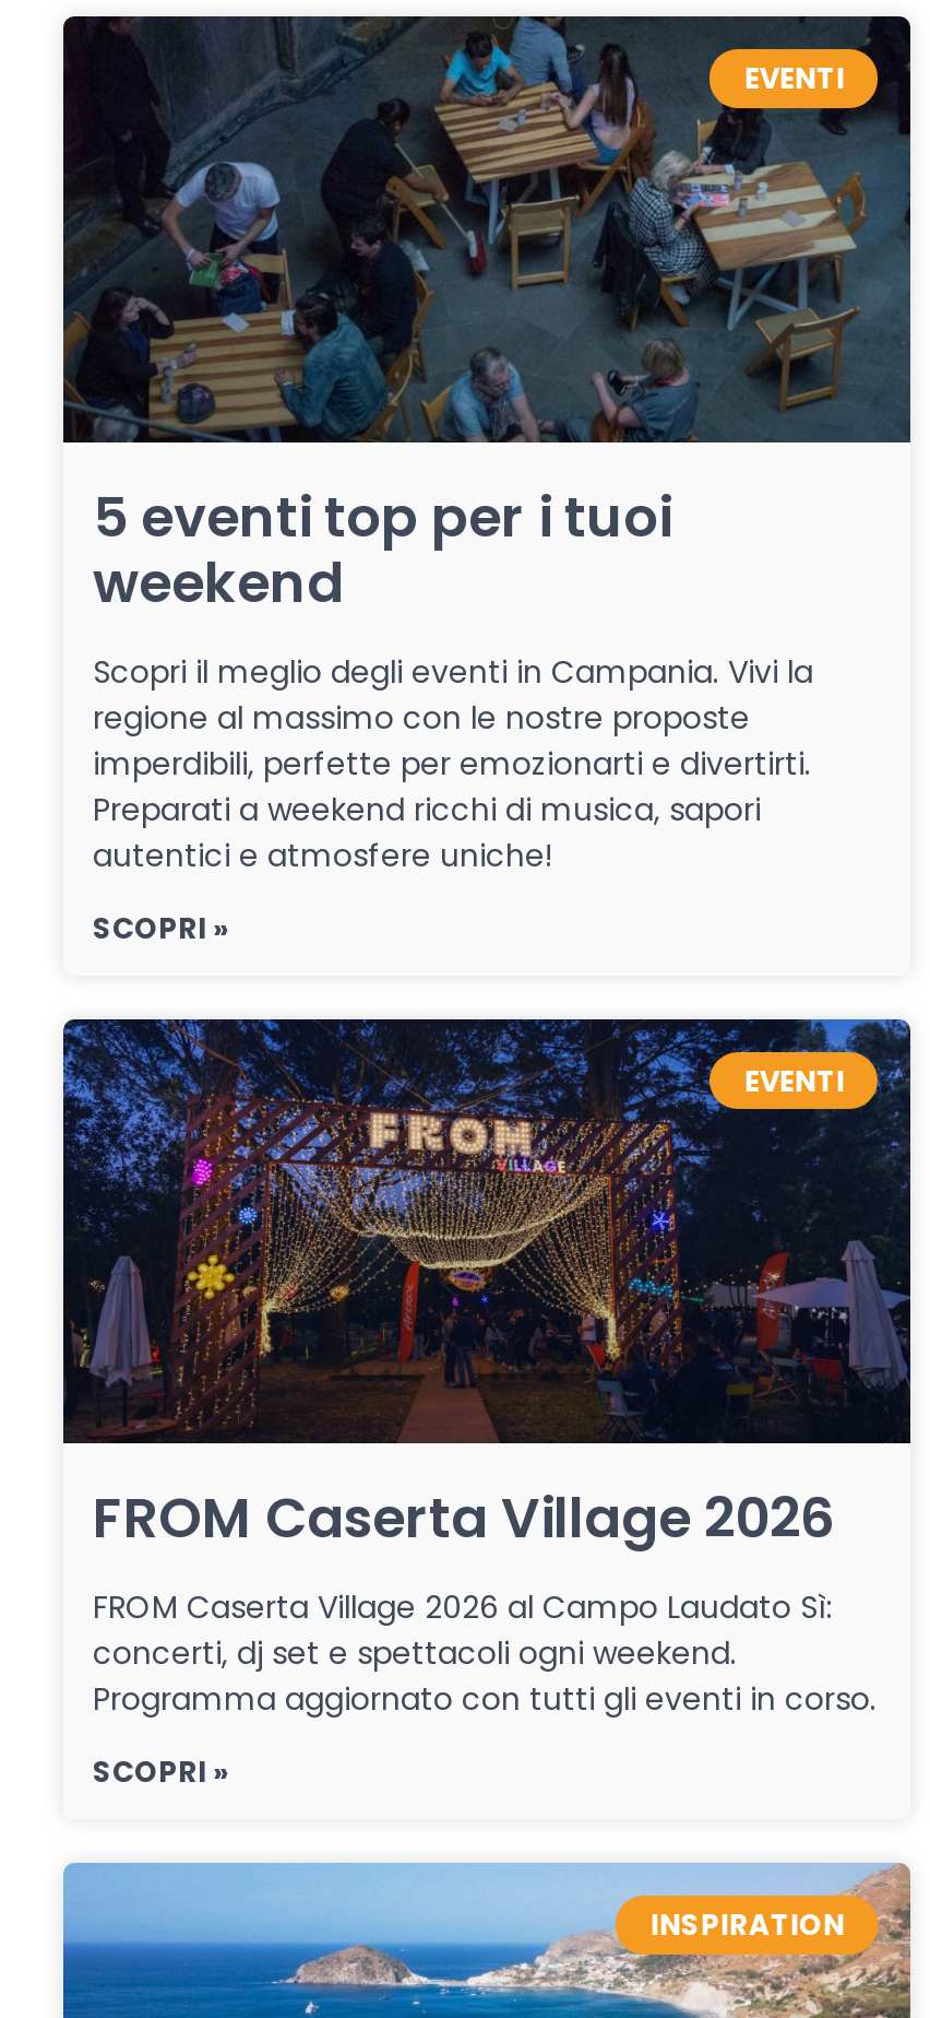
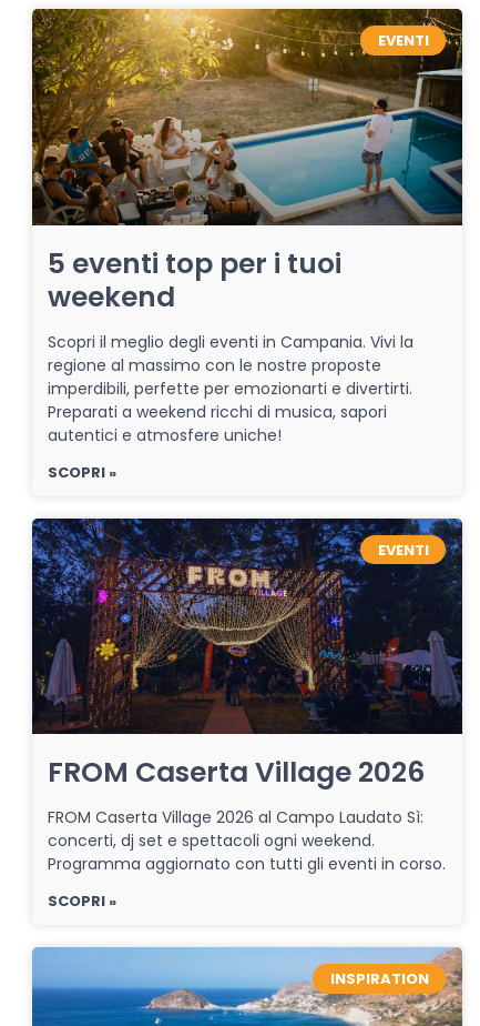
[61,14,910,445] [image] -> [31,8,462,227] [image]

